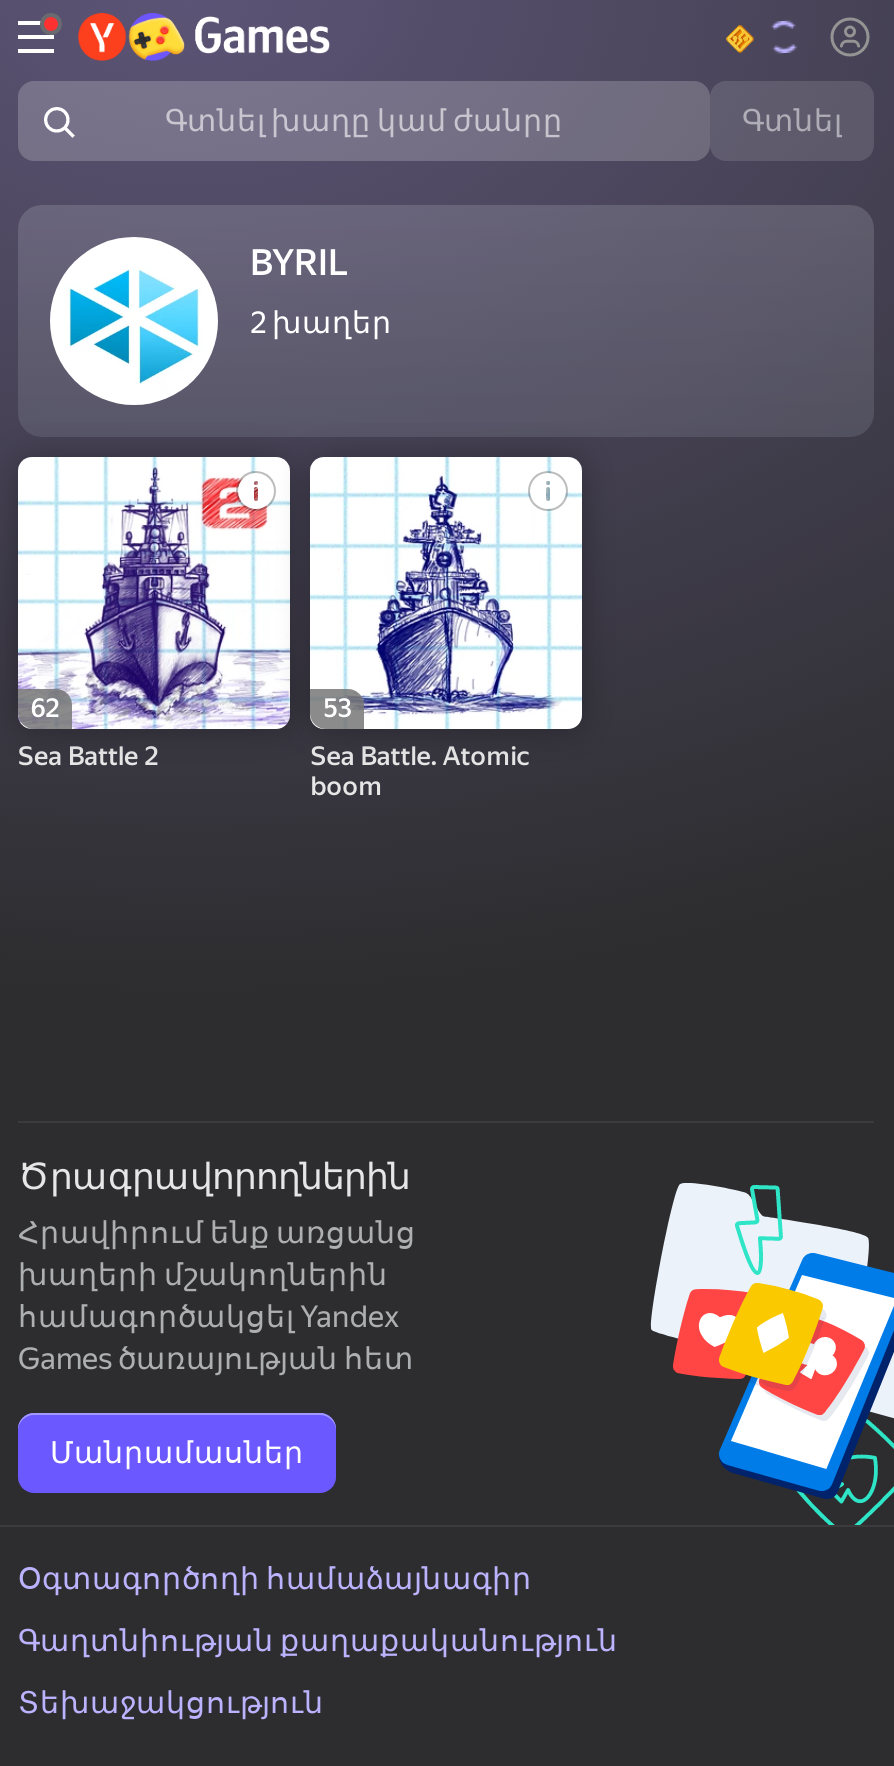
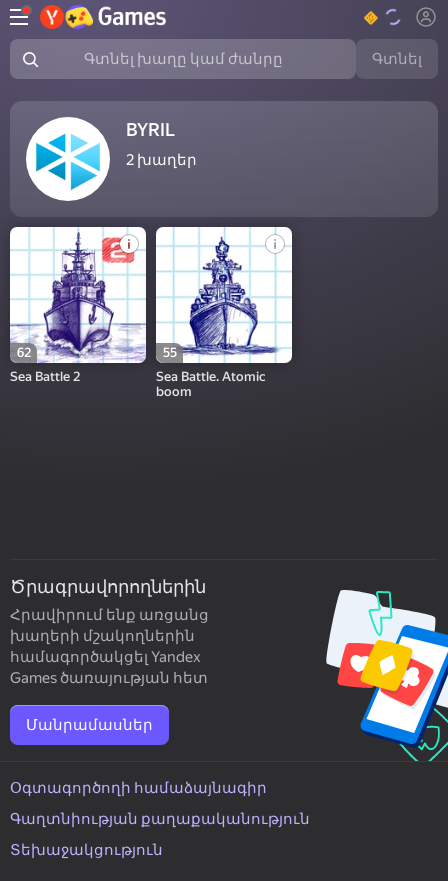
[323,693,351,723] 53 -> [163,345,177,360] 55

